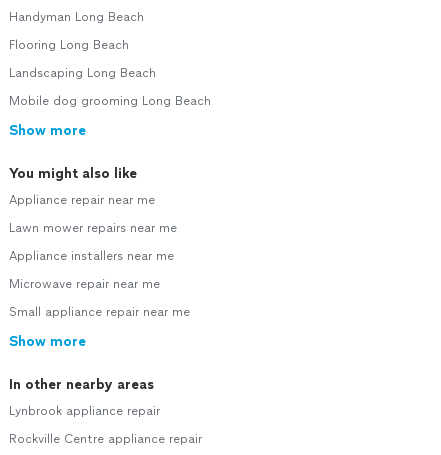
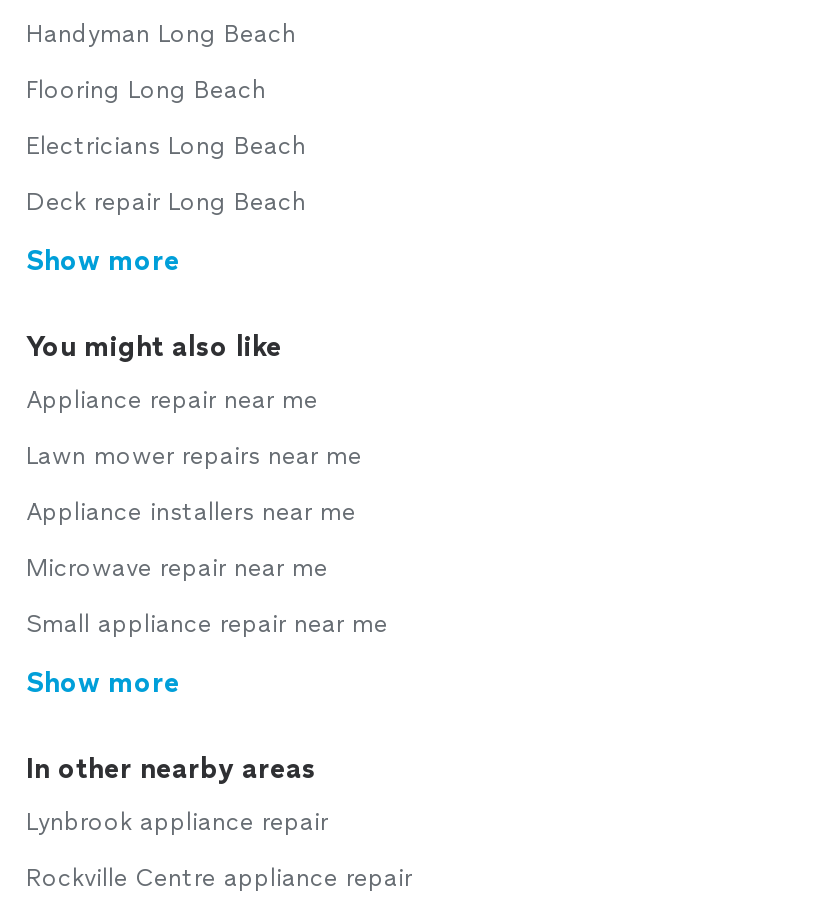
[9,66,156,80] Landscaping Long Beach -> [26,132,306,160] Electricians Long Beach
[9,94,211,108] Mobile dog grooming Long Beach -> [26,188,306,216] Deck repair Long Beach

